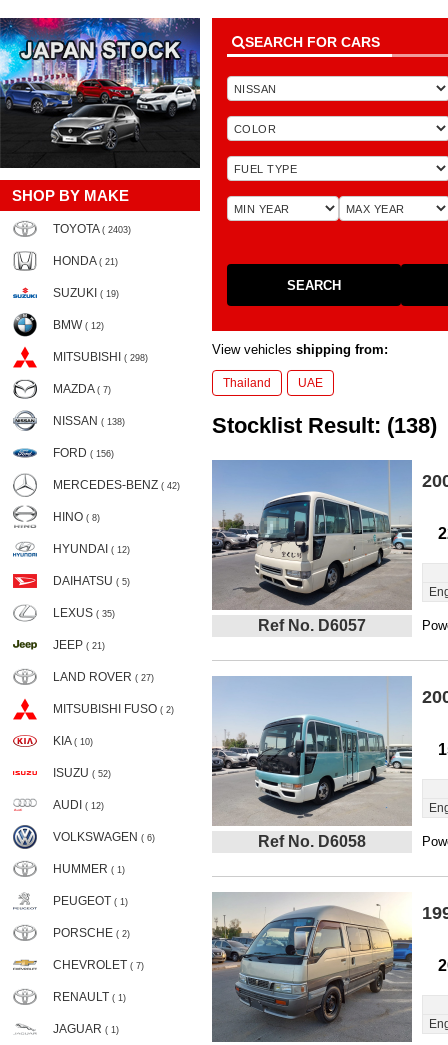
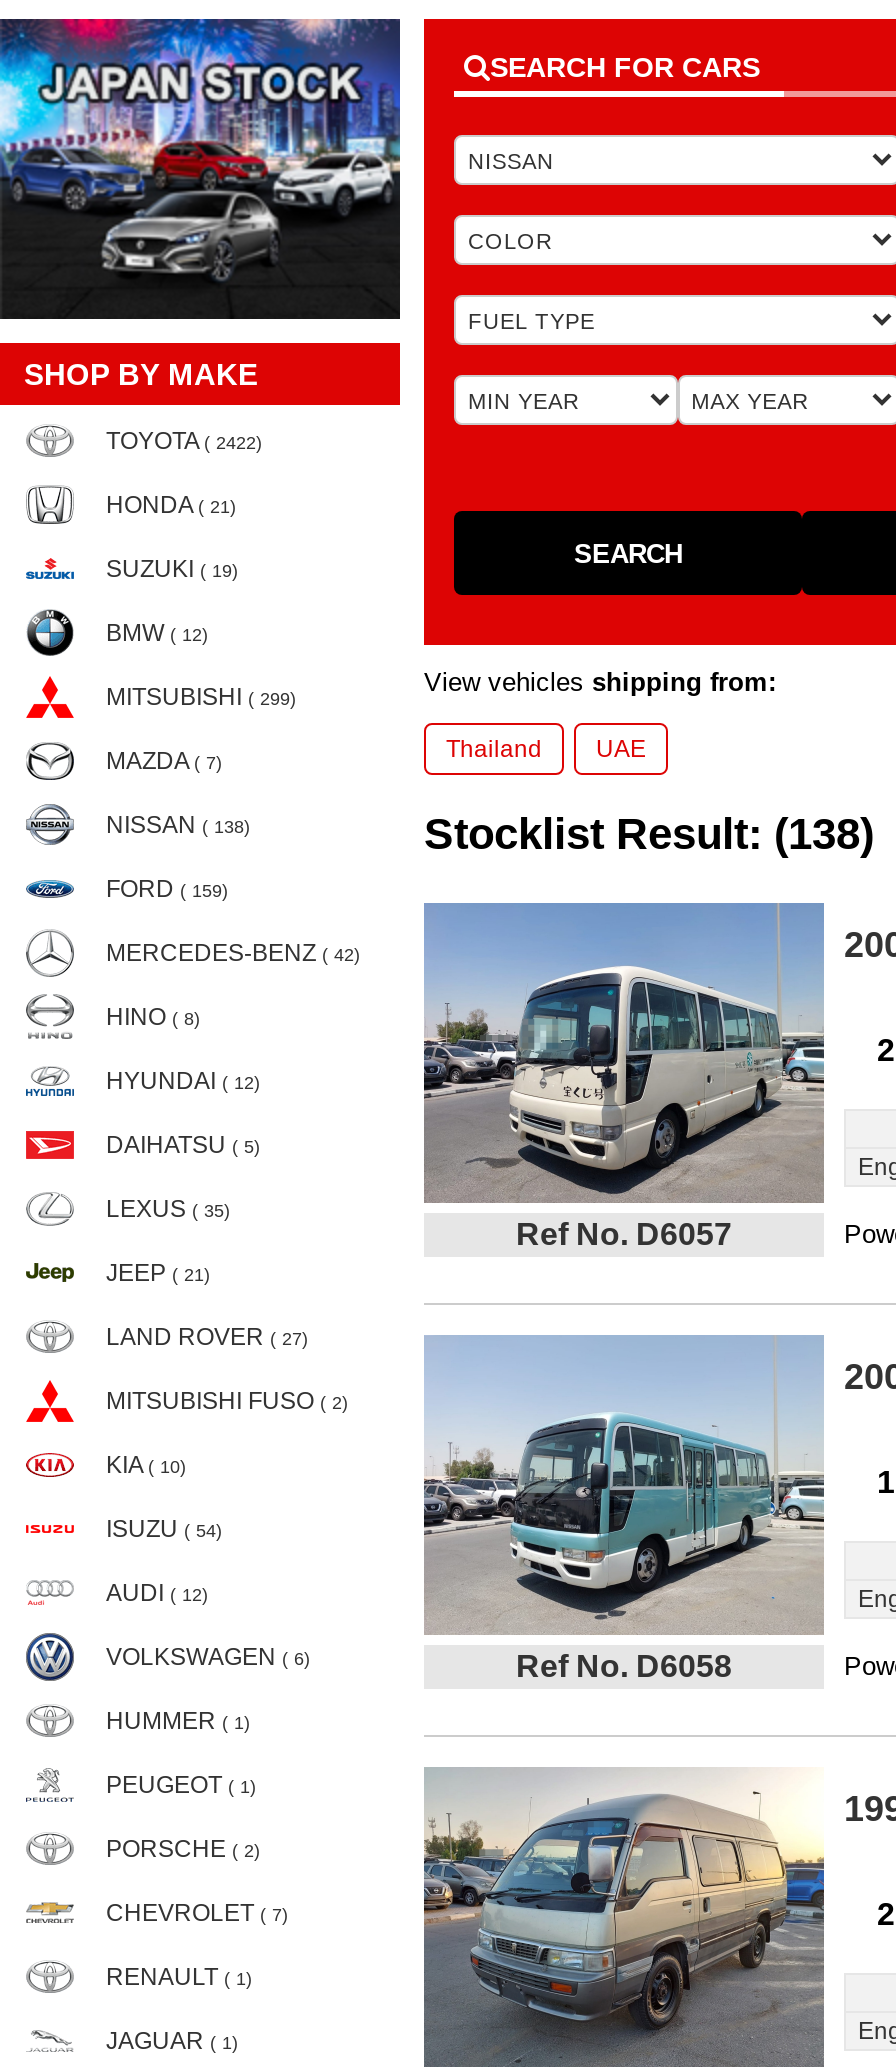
[53,222,131,236] TOYOTA ( 2403) -> [106,427,262,455] TOYOTA ( 2422)
[53,350,148,364] MITSUBISHI ( 298) -> [106,683,296,711] MITSUBISHI ( 299)
[53,446,114,460] FORD ( 156) -> [106,875,228,903] FORD ( 159)
[53,766,111,780] ISUZU ( 52) -> [106,1515,222,1543] ISUZU ( 54)

